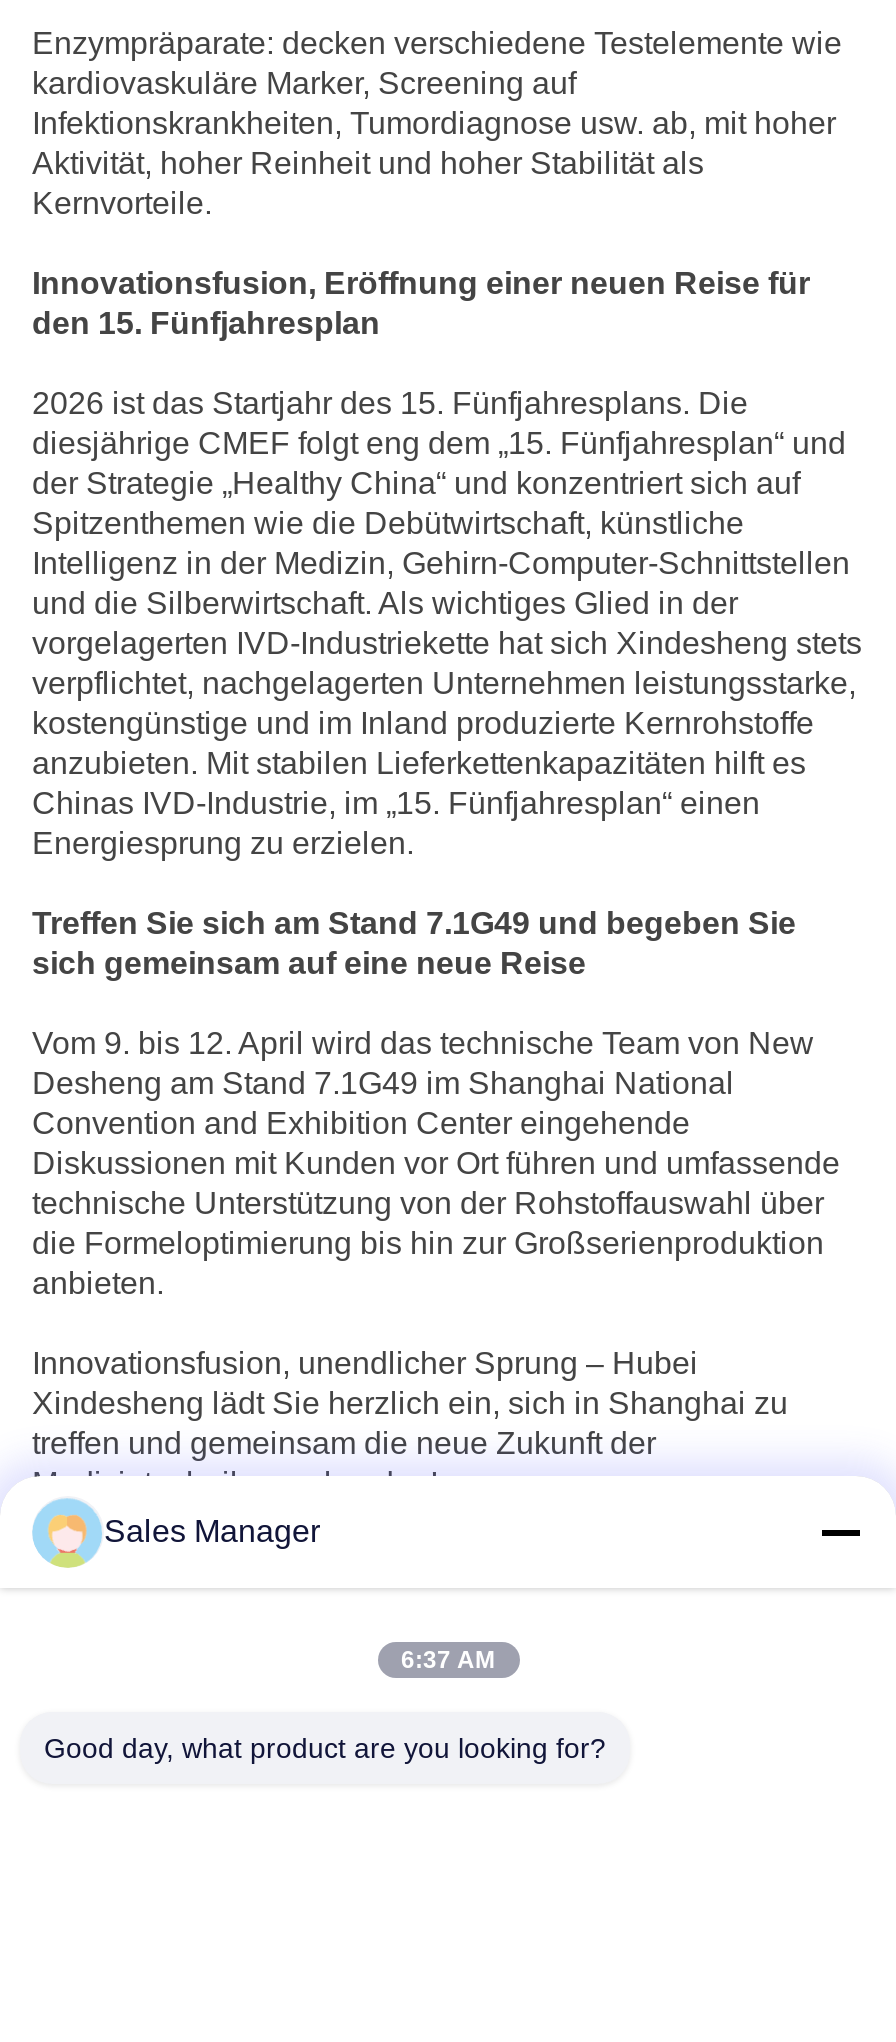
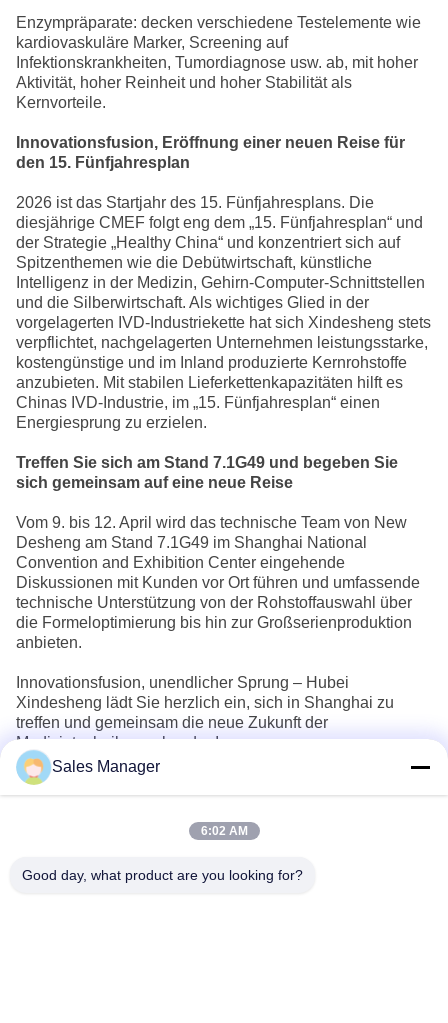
[401,1646,495,1674] 6:37 AM -> [200,824,247,838] 6:02 AM

